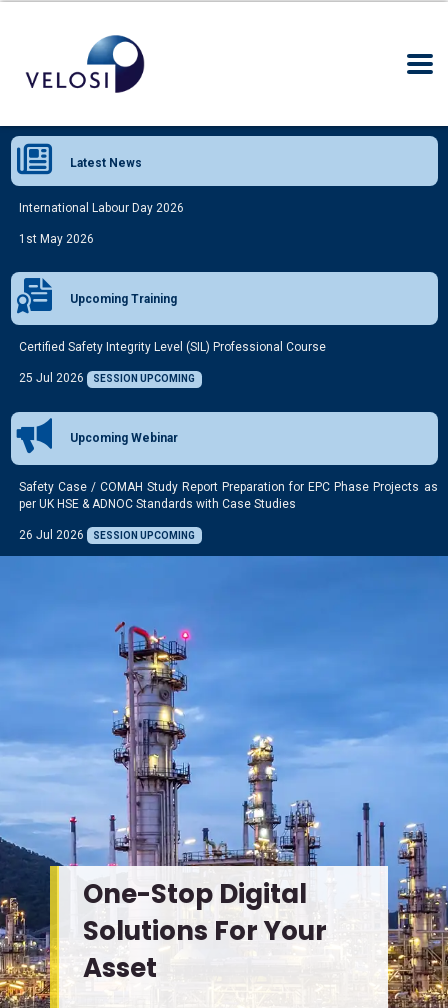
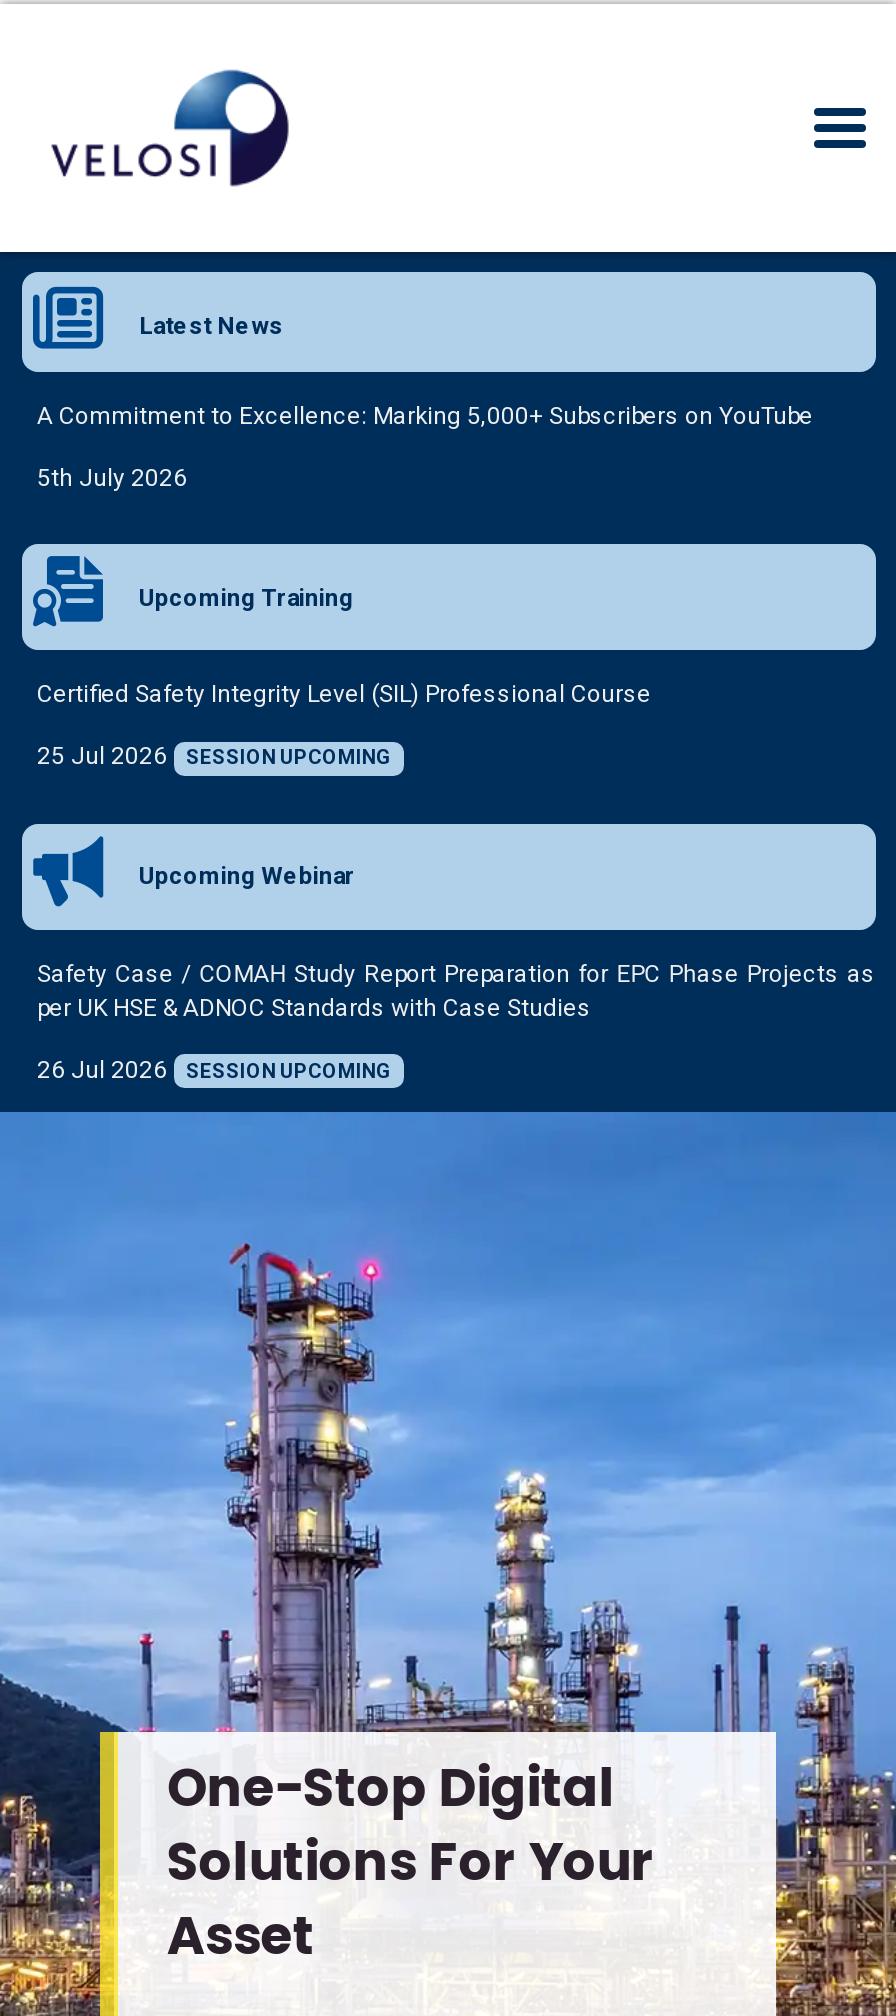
[18,201,183,215] International Labour Day 2026 -> [37,402,813,430] A Commitment to Excellence: Marking 5,000+ Subscribers on YouTube
[18,232,93,246] 1st May 2026 -> [37,464,187,492] 5th July 2026

